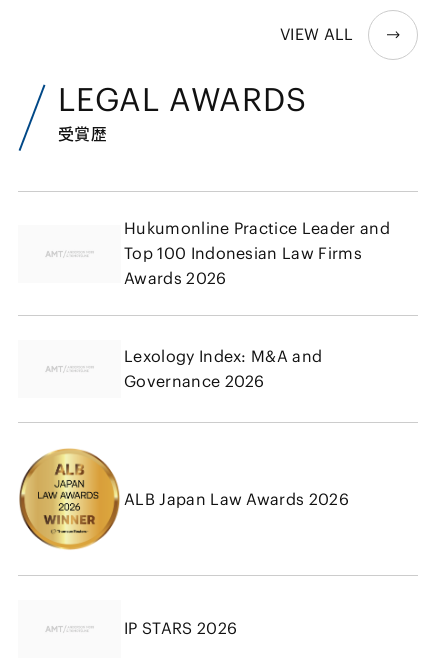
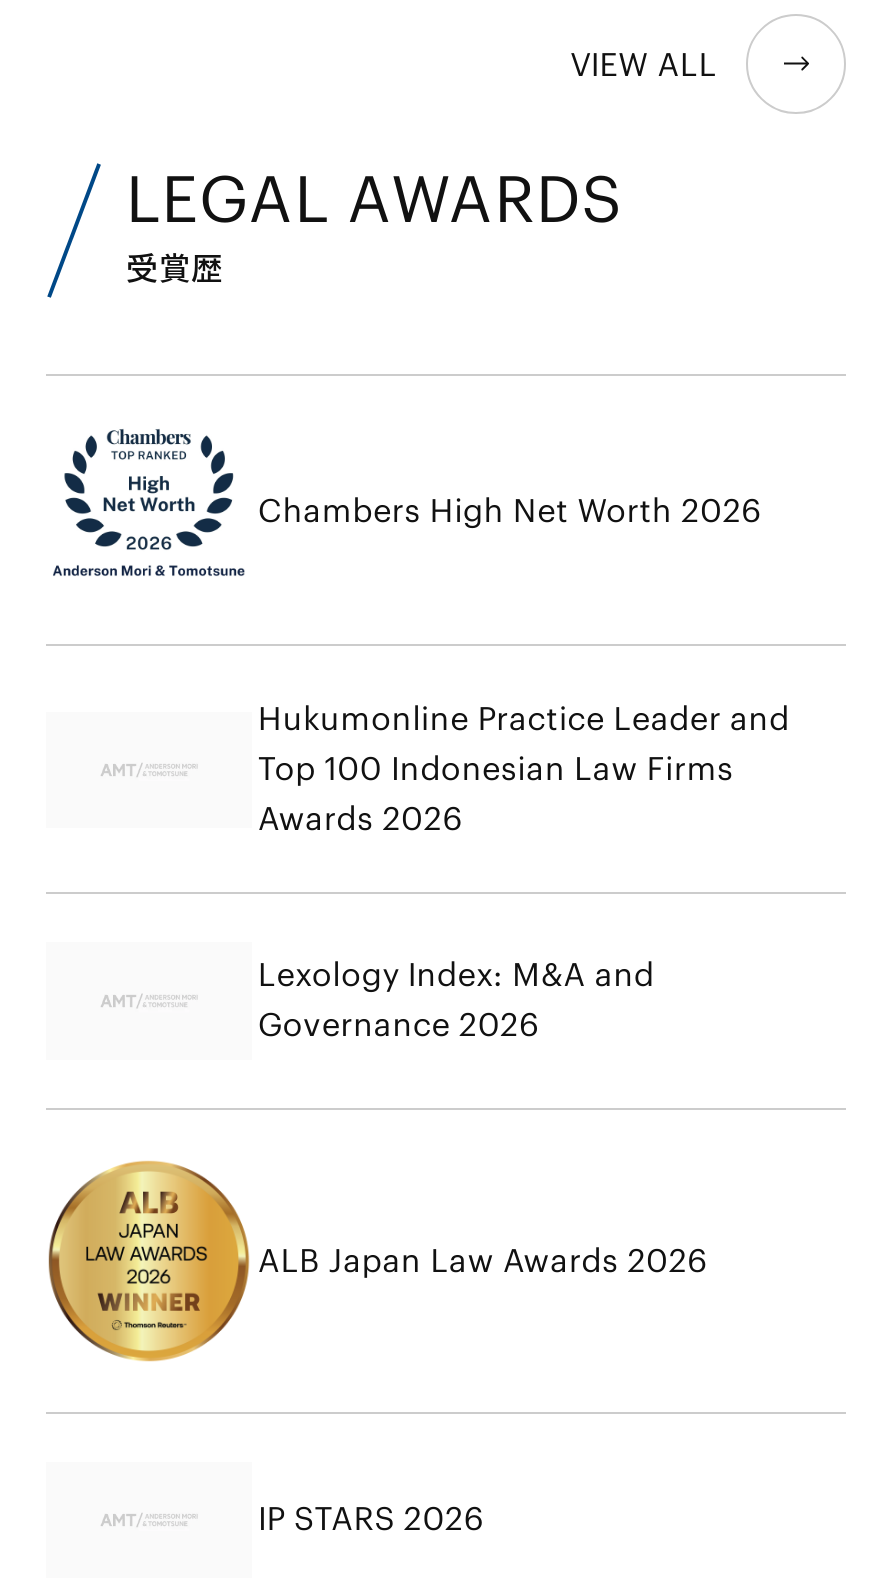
none -> [52,427,762,579] [image] | Chambers High Net Worth 2026

